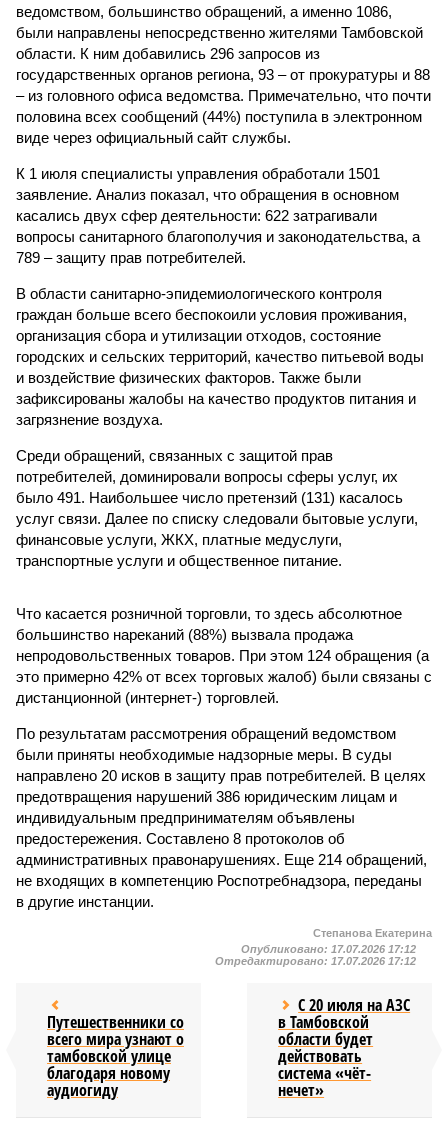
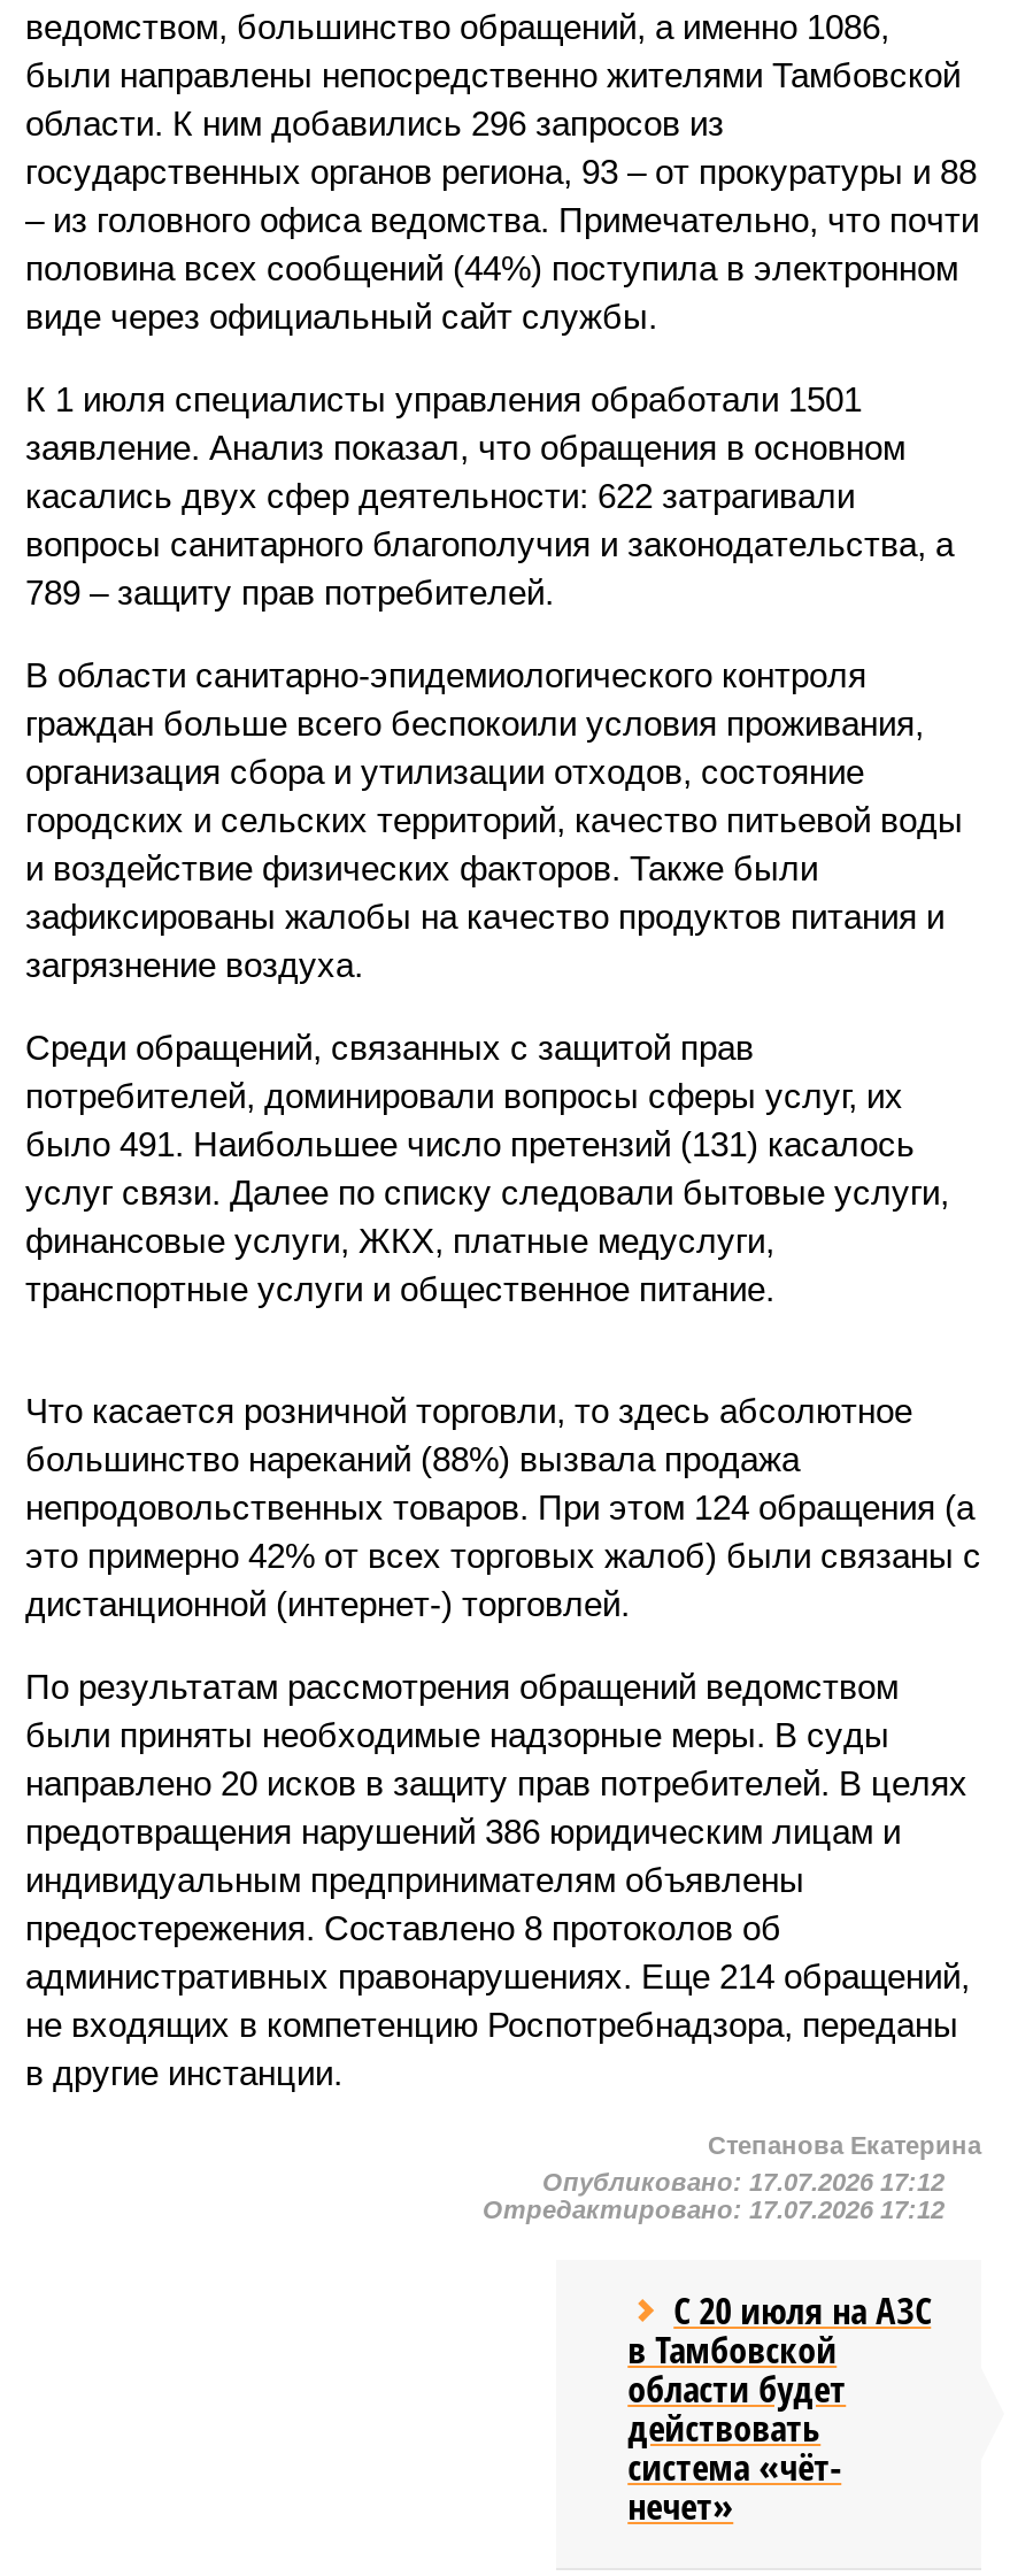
[47,1011,184,1101] Путешественники со | всего мира узнают о | тамбовской улице | благодаря новому | аудиогиду -> none

